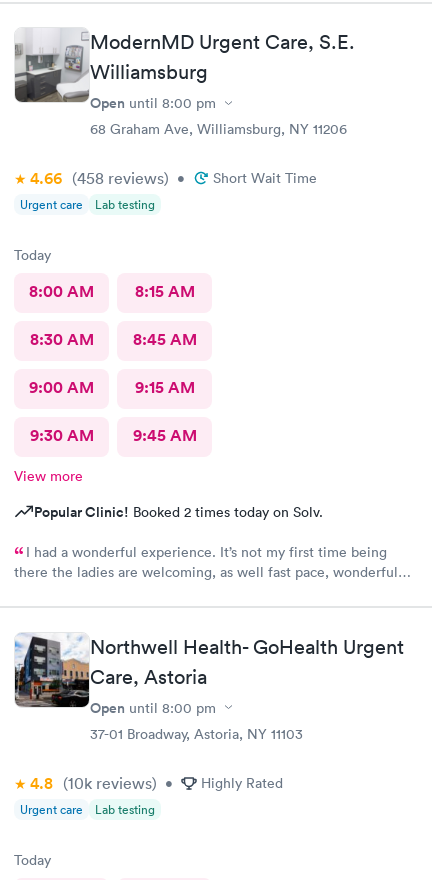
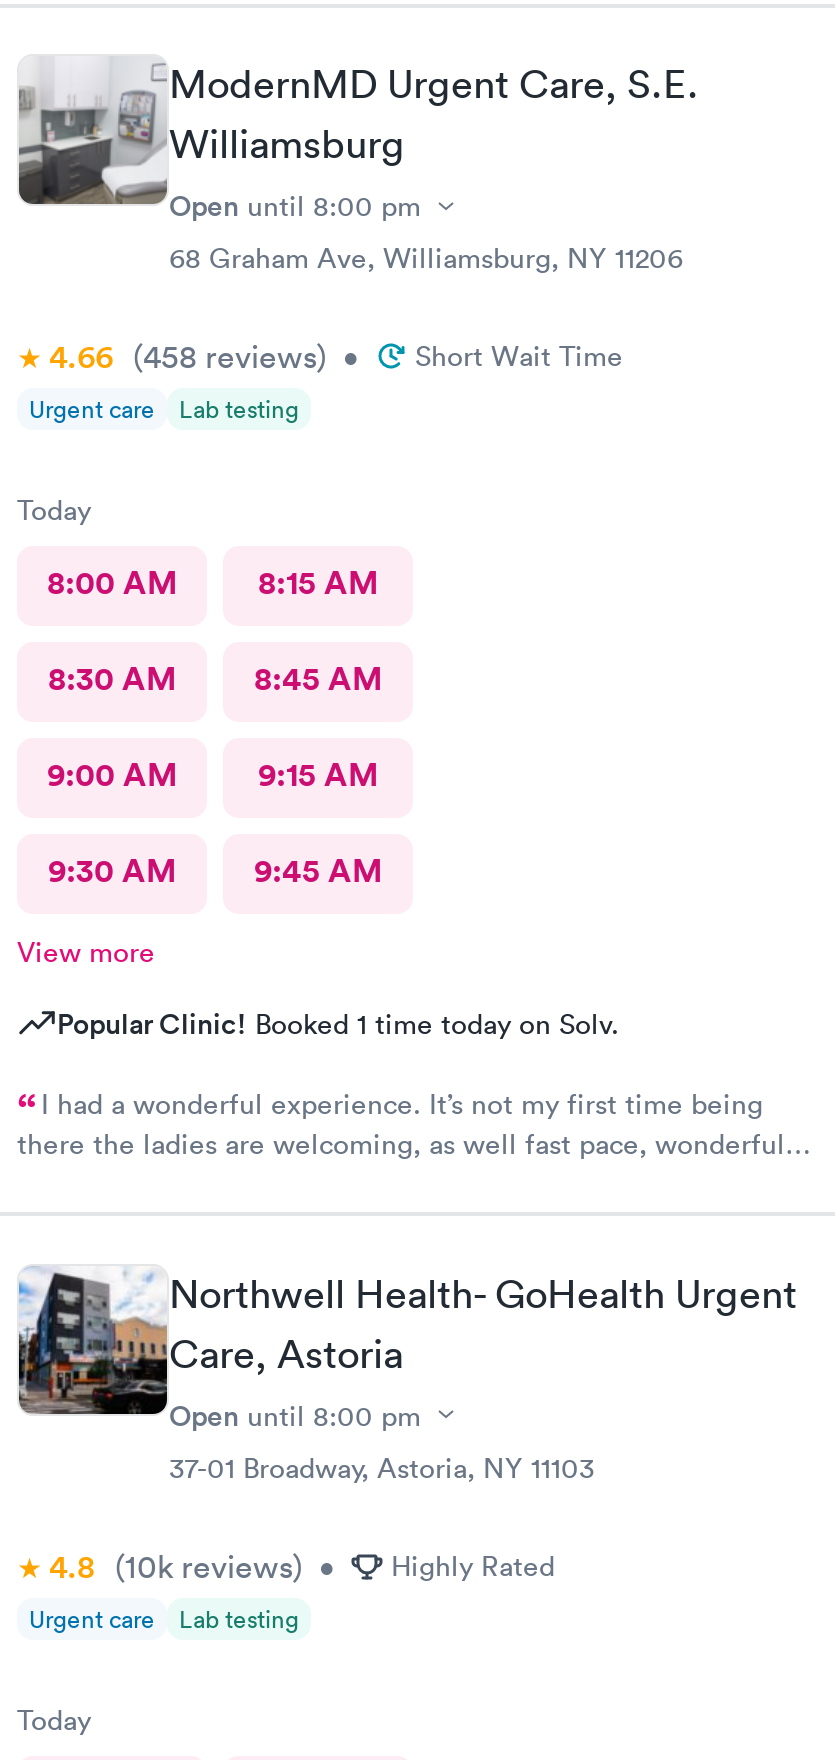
[34,502,323,522] Popular Clinic! Booked 2 times today on Solv. -> [57,1004,619,1044] Popular Clinic! Booked 1 time today on Solv.

